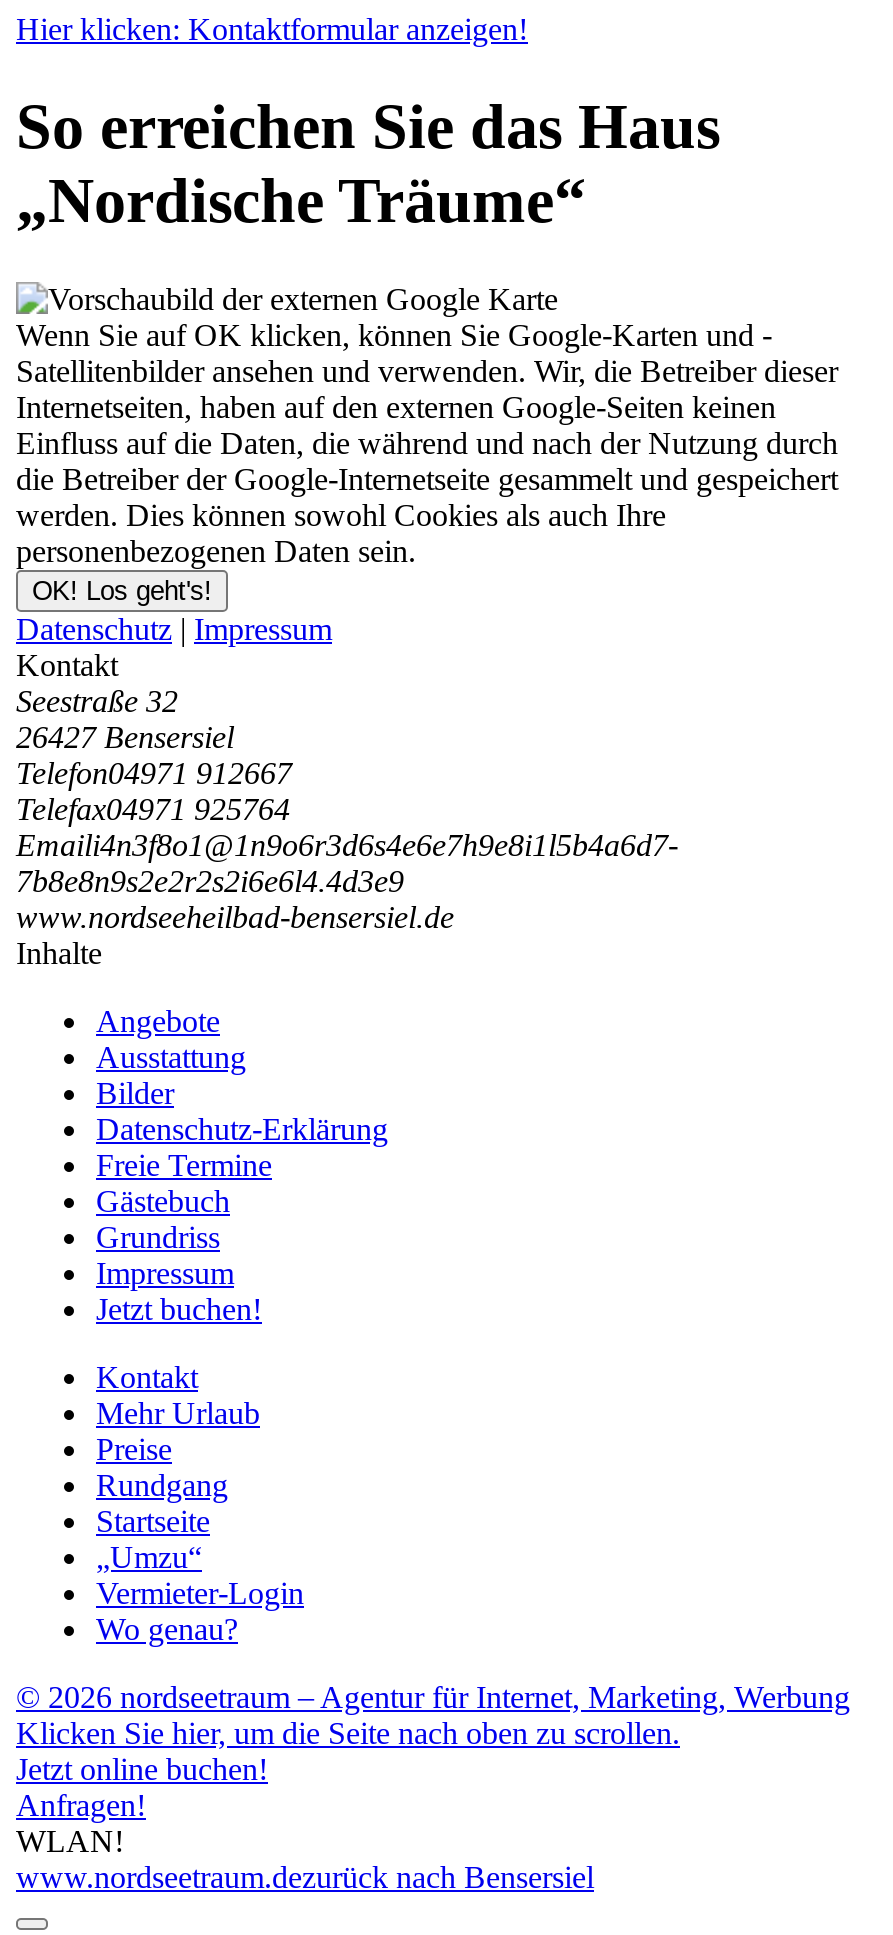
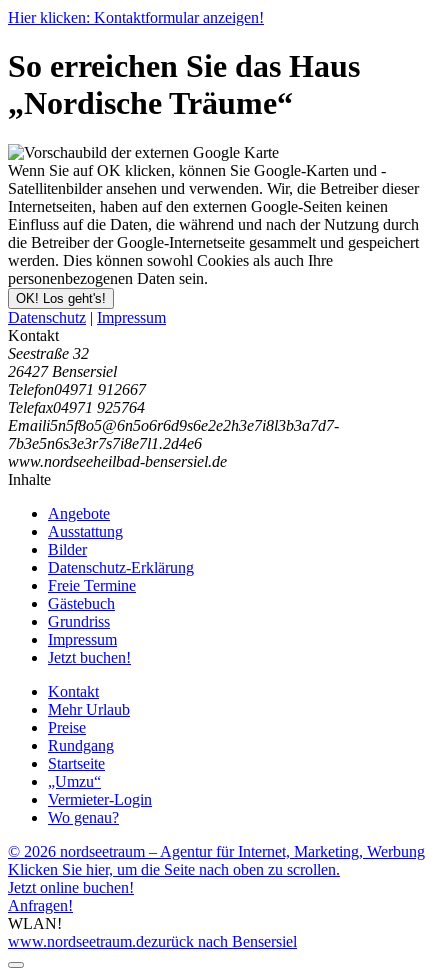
[16,828,678,862] Emaili4n3f8o1 @ 1n9o6r3d6s4e6e7h9e8i1 l 5b4a6d7- -> [8,417,339,434] Emaili5n5f8o5 @ 6n5o6r6d9s6e2e2h3e7i8 l 3b3a7d7-
[16,864,404,898] 7b8e8n9s2e2r2s2i6e6l4.4d3e9 -> [8,435,202,452] 7b3e5n6s3e3r7s7i8e7l1.2d4e6

